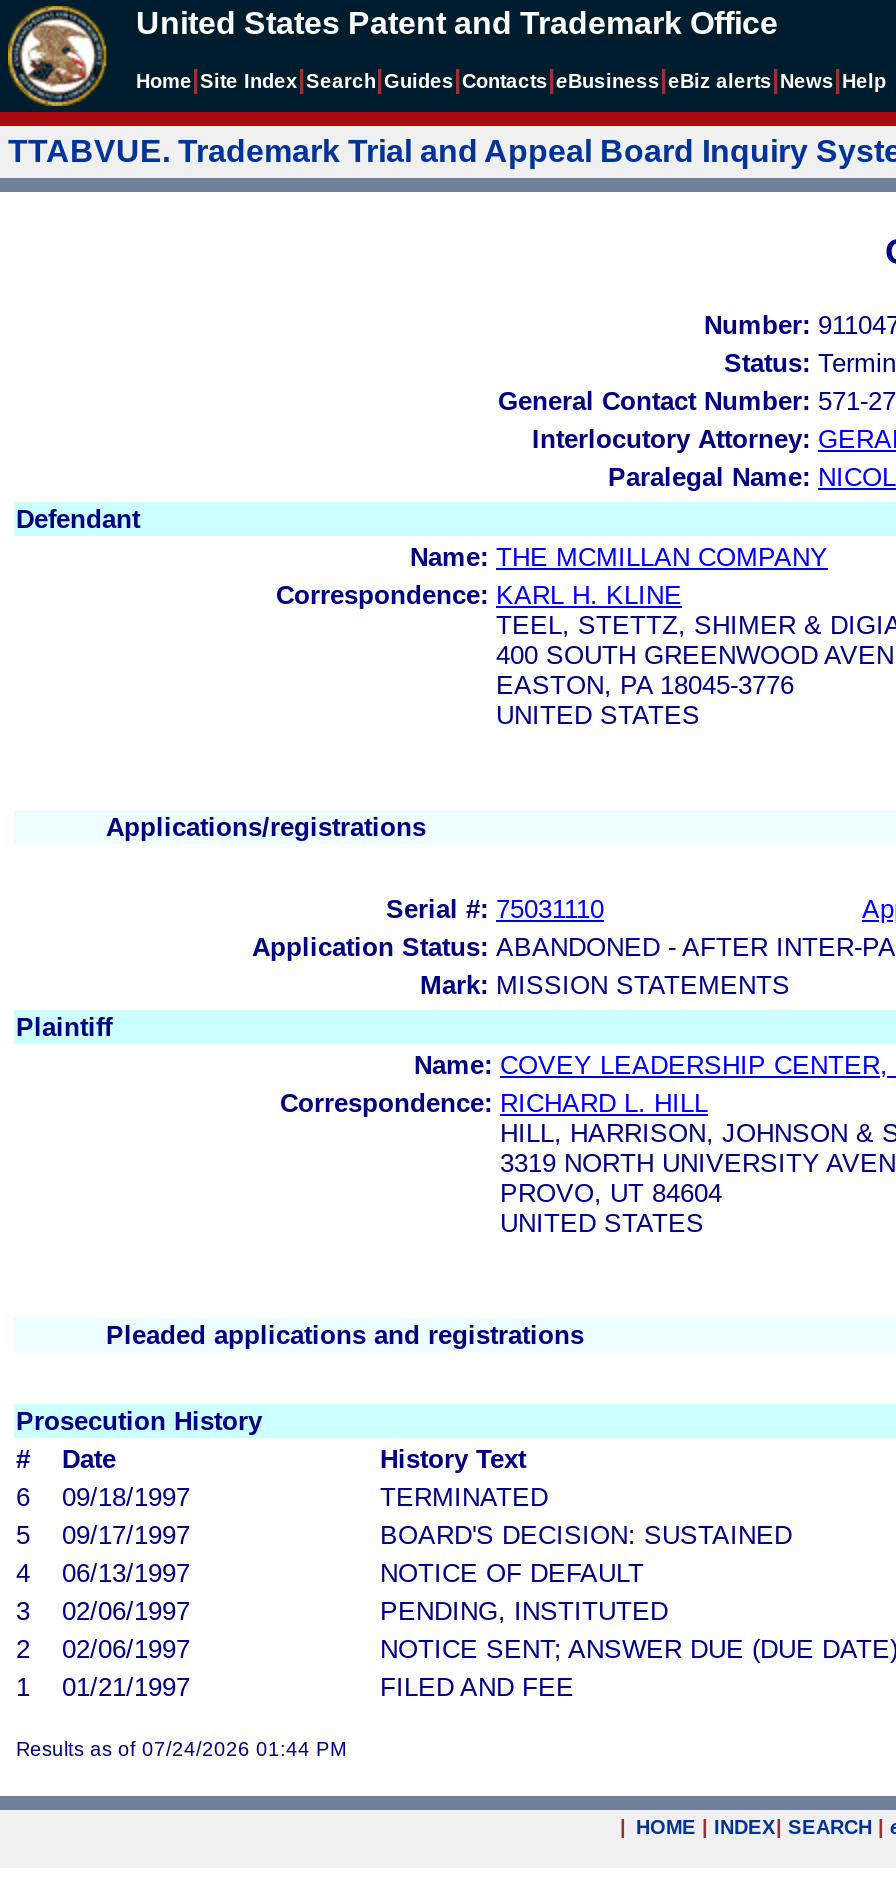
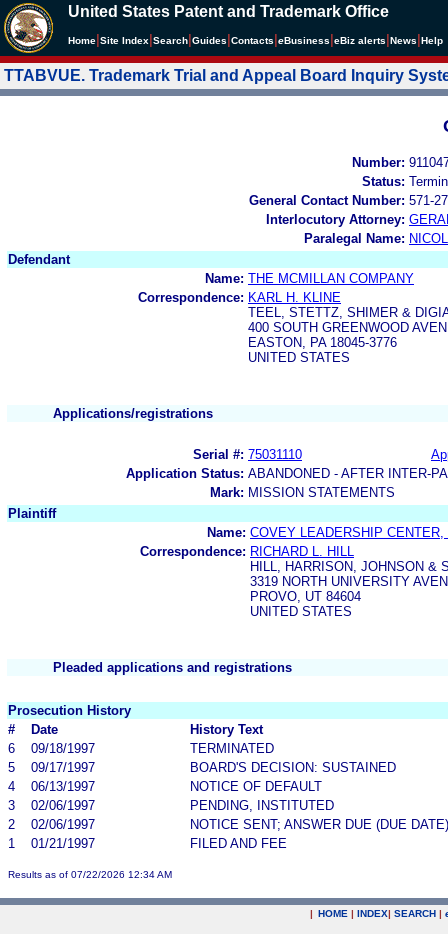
[16,1738,346,1760] Results as of 07/24/2026 01:44 PM -> [8,869,172,880] Results as of 07/22/2026 12:34 AM

